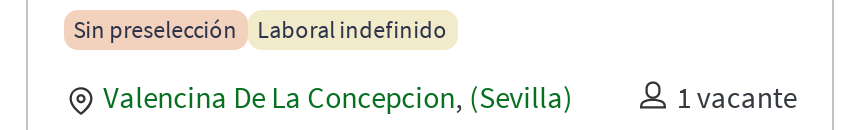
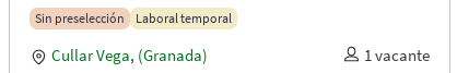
[257,15,447,45] Laboral indefinido -> [135,10,231,27] Laboral temporal
[103,79,573,117] Valencina De La Concepcion, (Sevilla) -> [51,45,207,66] Cullar Vega, (Granada)

